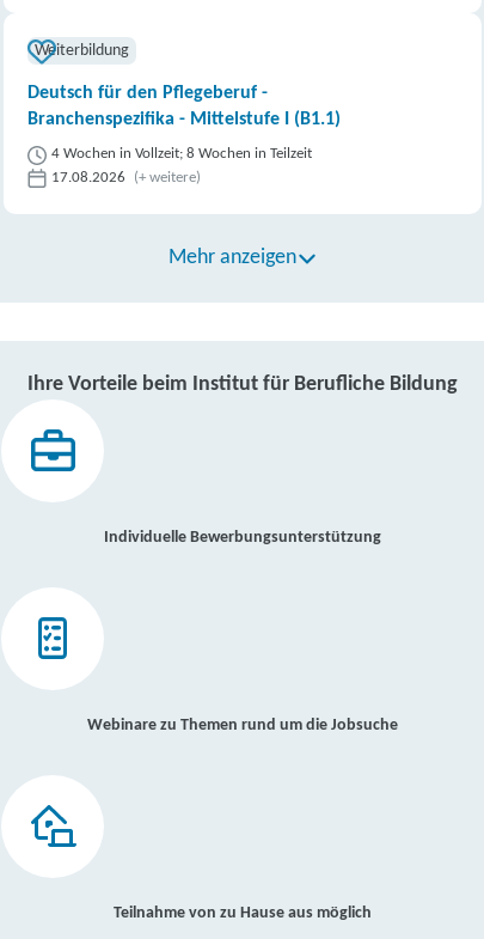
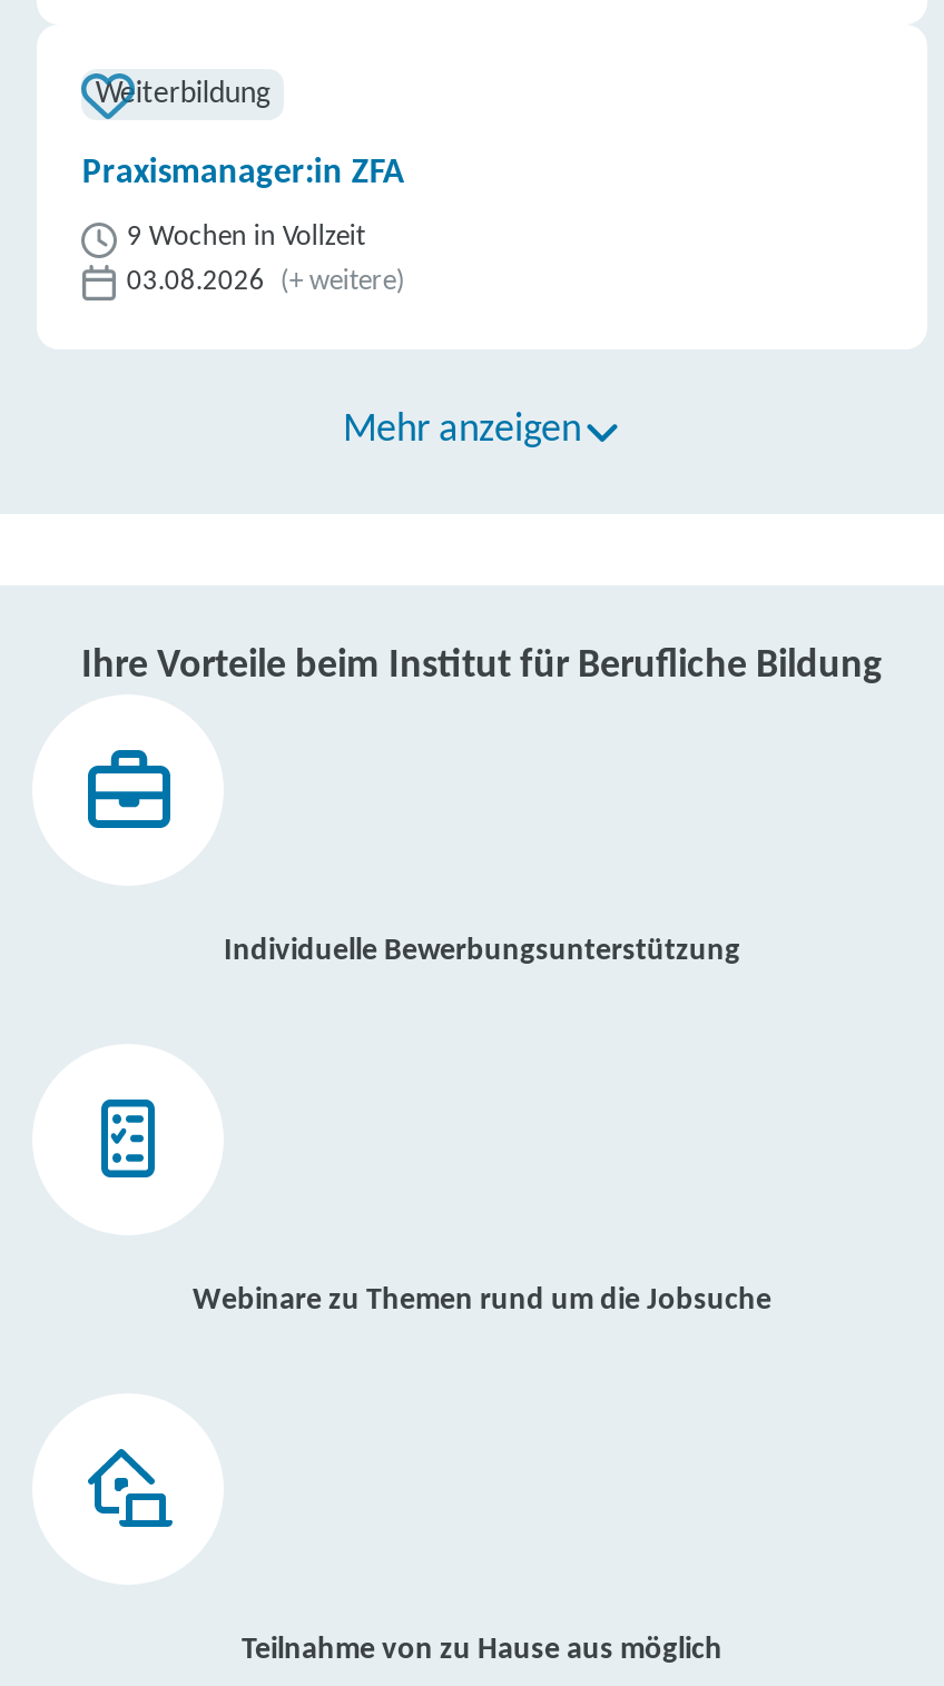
[28,84,341,129] Deutsch für den Pflegeberuf - | Branchenspezifika - Mittelstufe I (B1.1) -> [82,156,405,191] Praxismanager:in ZFA
[52,146,312,161] 4 Wochen in Vollzeit; 8 Wochen in Teilzeit -> [127,223,365,252] 9 Wochen in Vollzeit
[52,170,201,185] 17.08.2026 (+ weitere) -> [127,267,405,296] 03.08.2026 (+ weitere)

